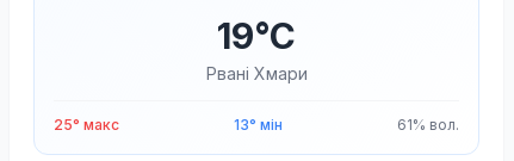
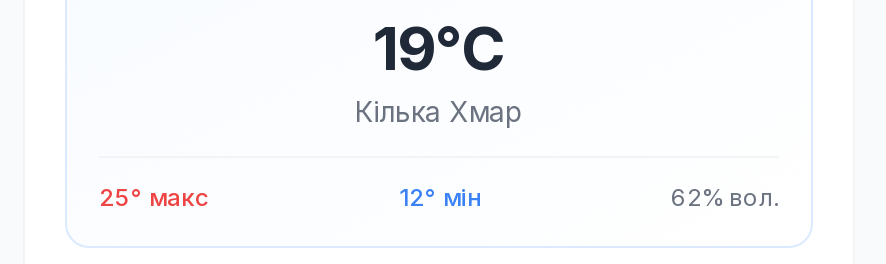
[206,63,307,83] Рвані Хмари -> [355,94,523,128] Кілька Хмар
[234,116,283,134] 13° мін -> [399,182,481,212] 12° мін
[397,116,459,134] 61% вол. -> [671,182,779,212] 62% вол.

